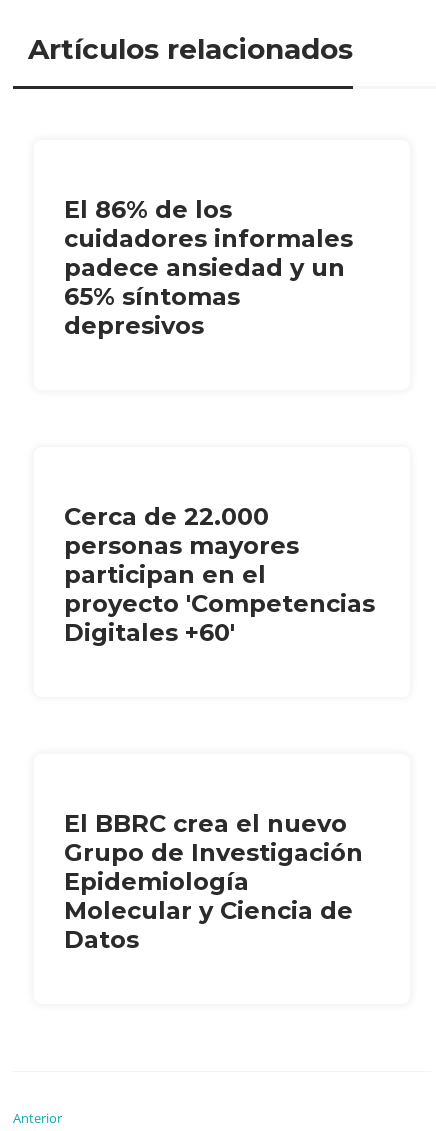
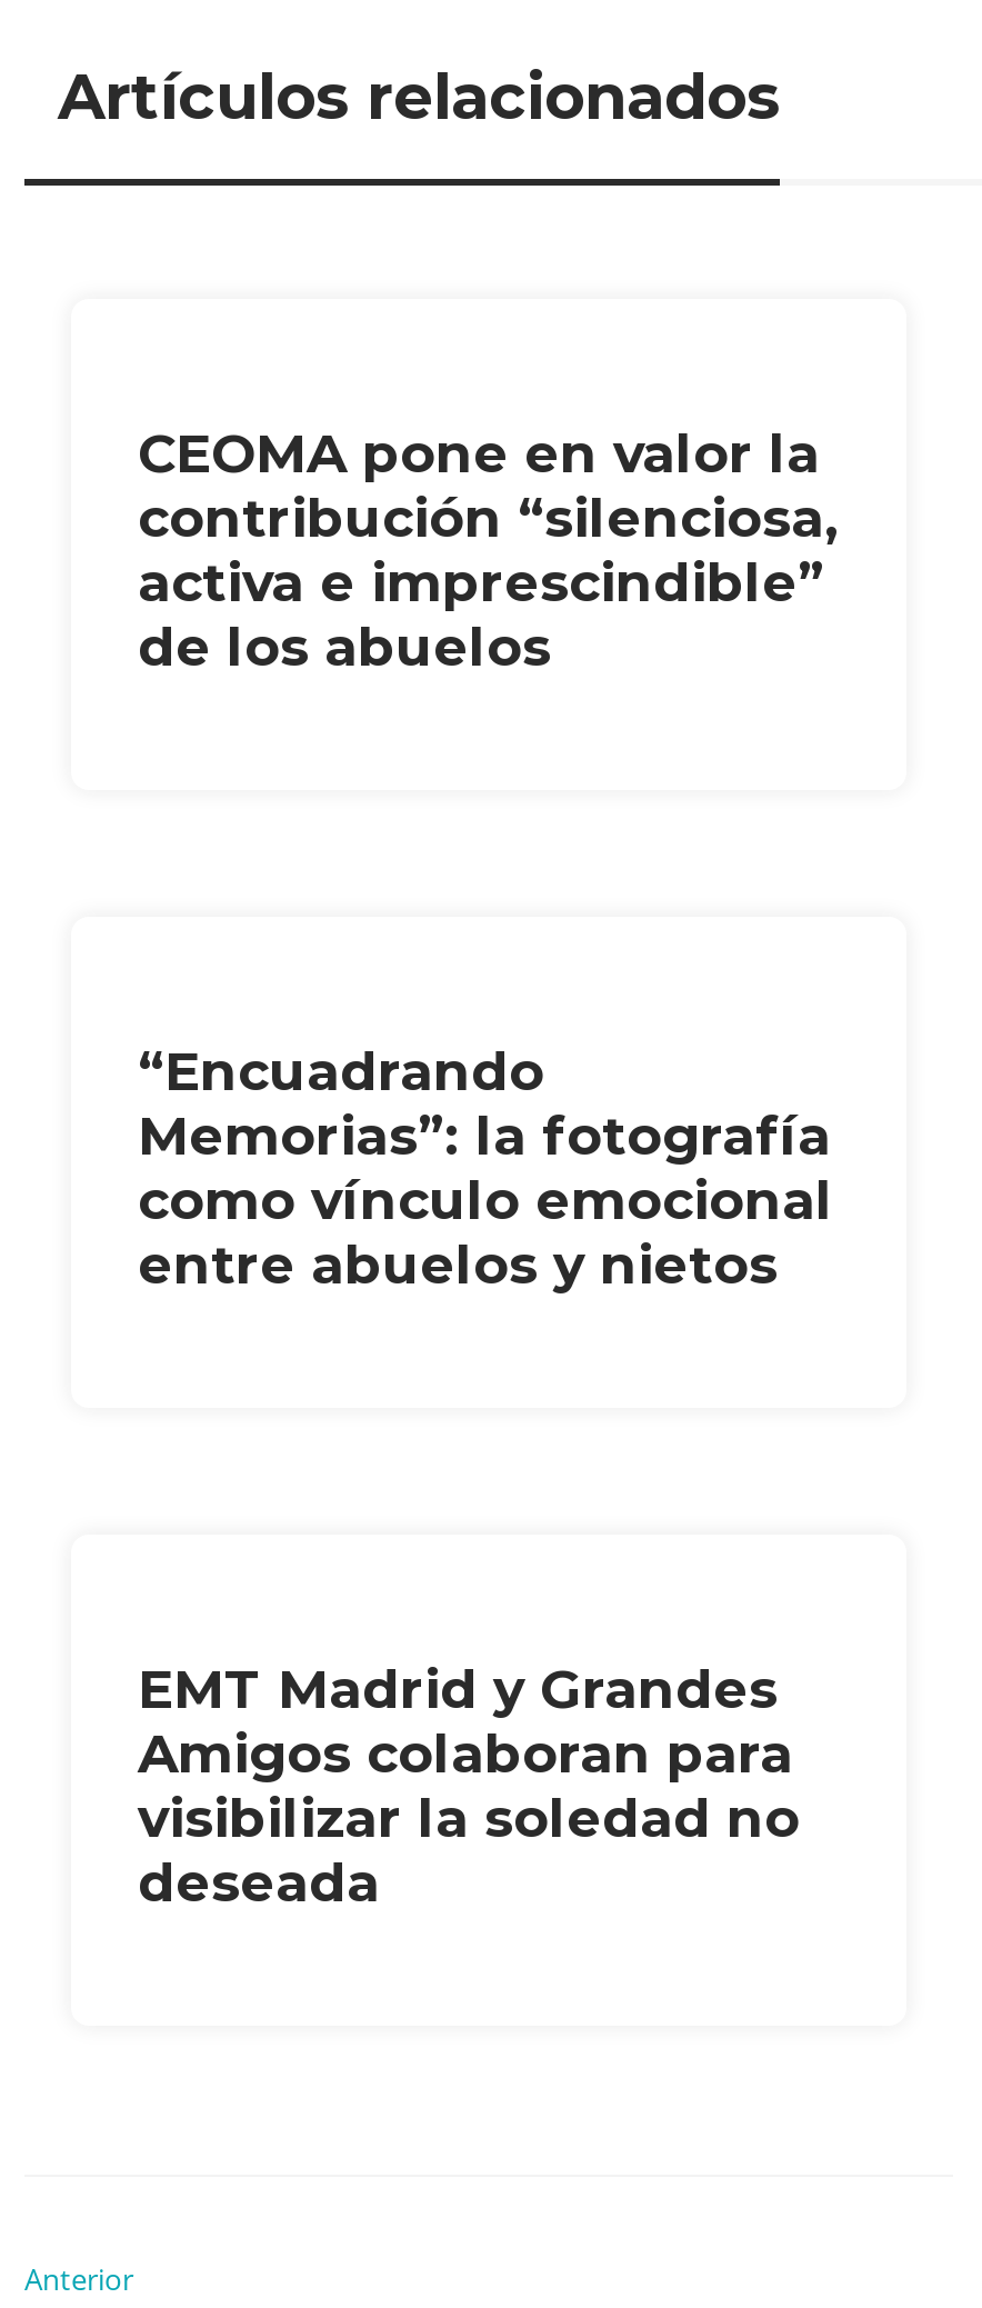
[64,195,353,340] El 86% de los | cuidadores informales | padece ansiedad y un | 65% síntomas | depresivos -> [138,421,840,679] CEOMA pone en valor la | contribución “silenciosa, | activa e imprescindible” | de los abuelos
[64,502,375,647] Cerca de 22.000 | personas mayores | participan en el | proyecto 'Competencias | Digitales +60' -> [138,1039,833,1297] “Encuadrando | Memorias”: la fotografía | como vínculo emocional | entre abuelos y nietos
[64,809,363,954] El BBRC crea el nuevo | Grupo de Investigación | Epidemiología | Molecular y Ciencia de | Datos -> [138,1657,800,1914] EMT Madrid y Grandes | Amigos colaboran para | visibilizar la soledad no | deseada

